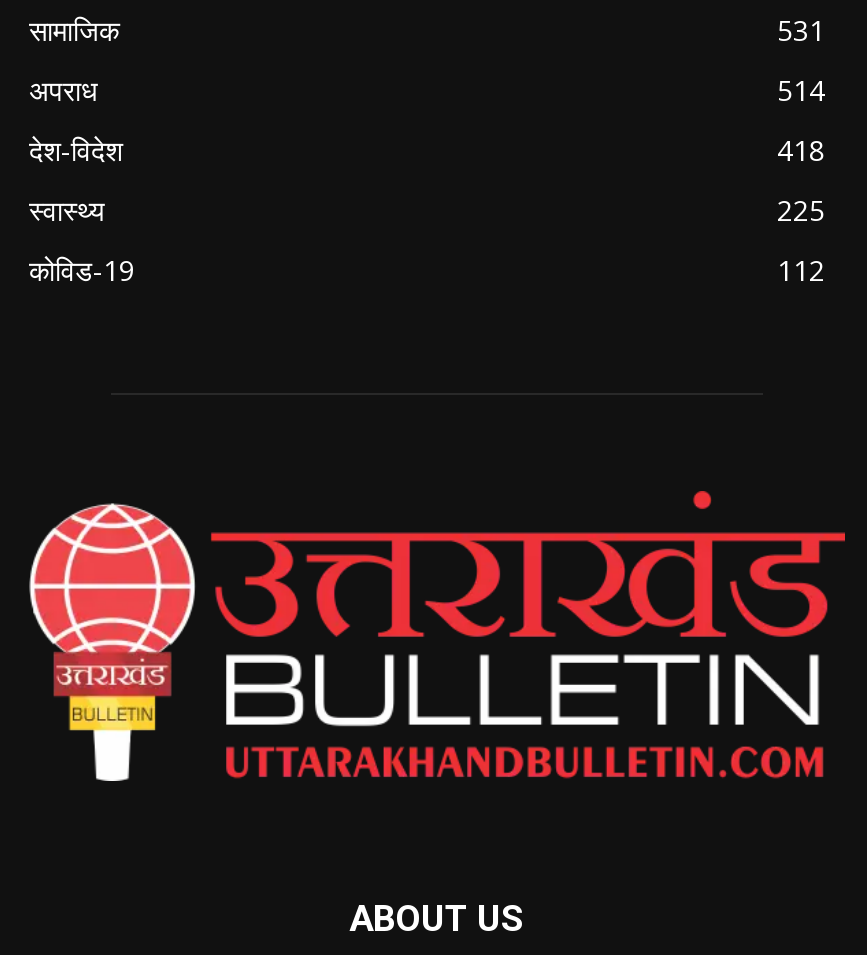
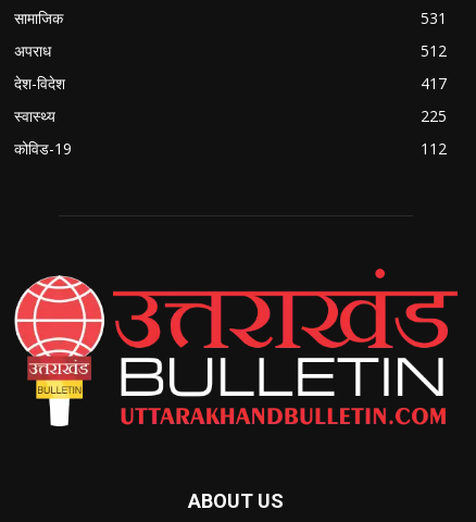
[777,71,825,109] 514 -> [421,40,447,61] 512
[777,131,825,169] 418 -> [421,73,447,94] 417

